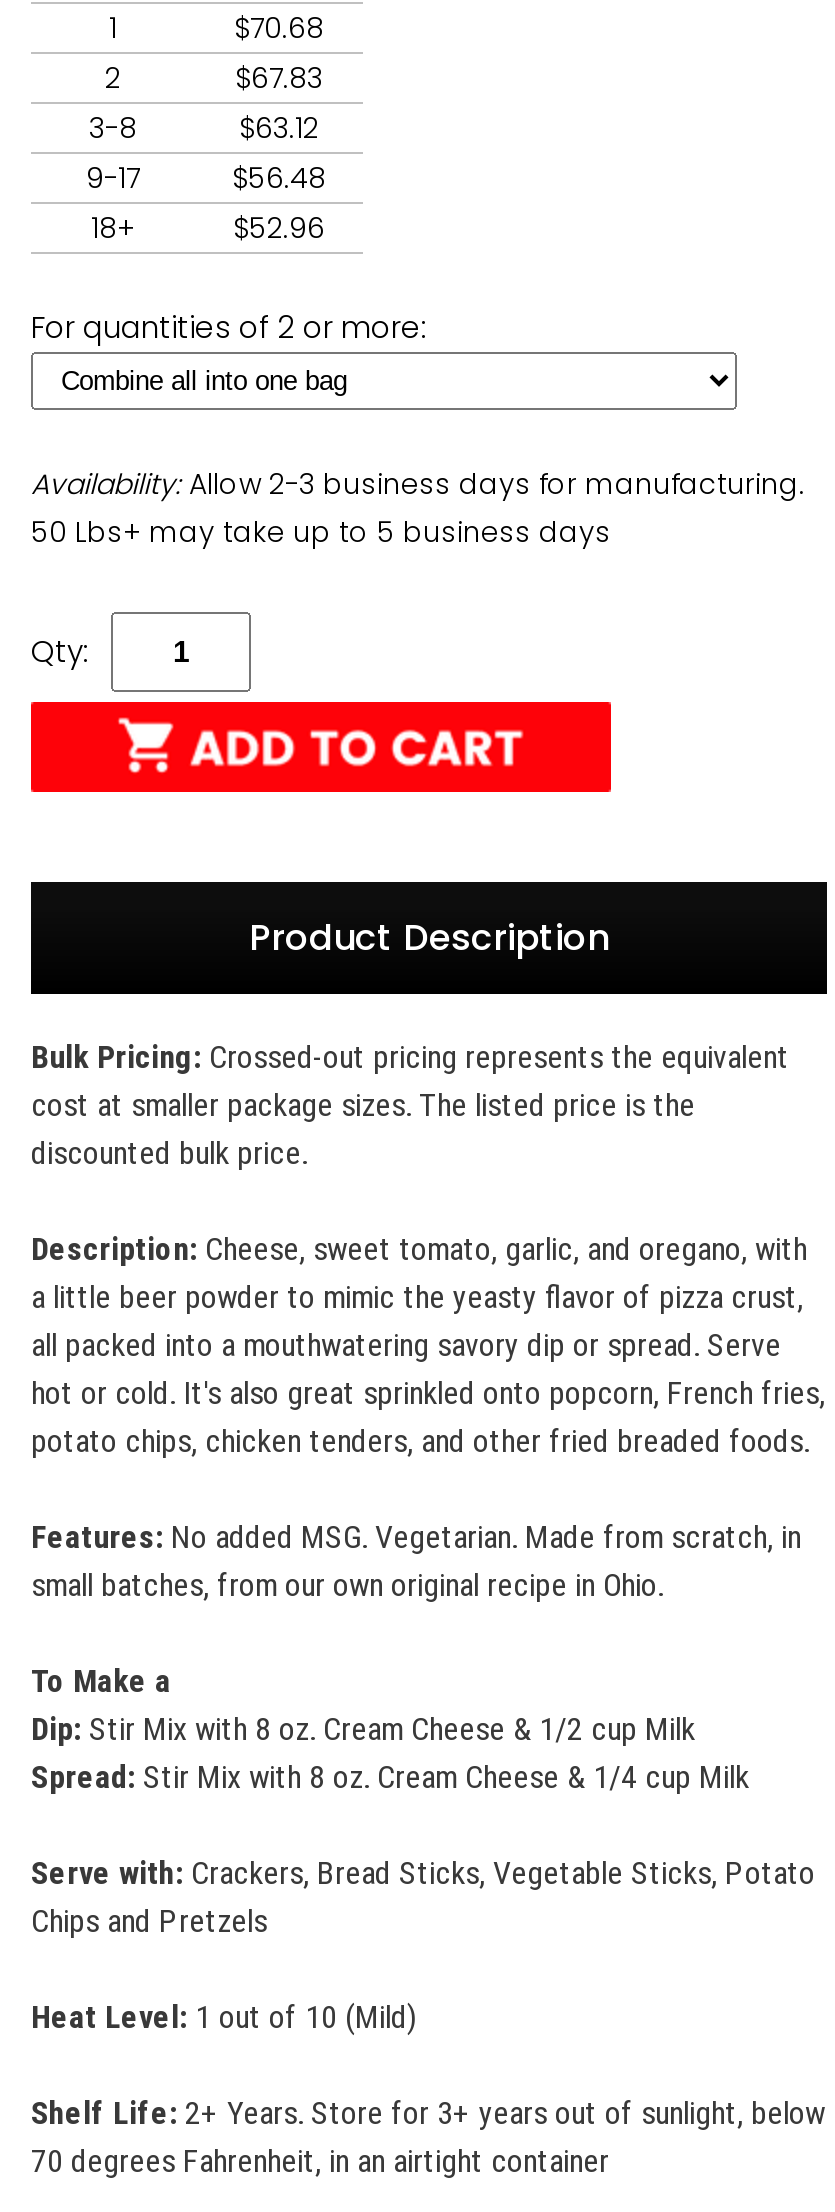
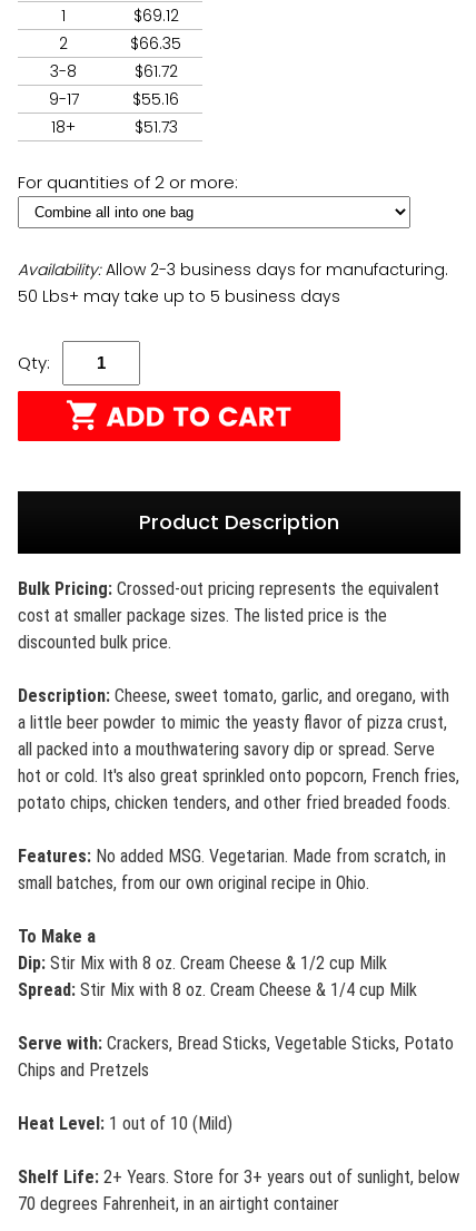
[234,8,324,48] $70.68 -> [133,4,178,27] $69.12
[235,58,323,98] $67.83 -> [130,32,181,54] $66.35
[239,108,319,148] $63.12 -> [134,60,177,82] $61.72
[232,158,326,198] $56.48 -> [132,88,179,110] $55.16
[233,208,325,248] $52.96 -> [134,116,177,138] $51.73

